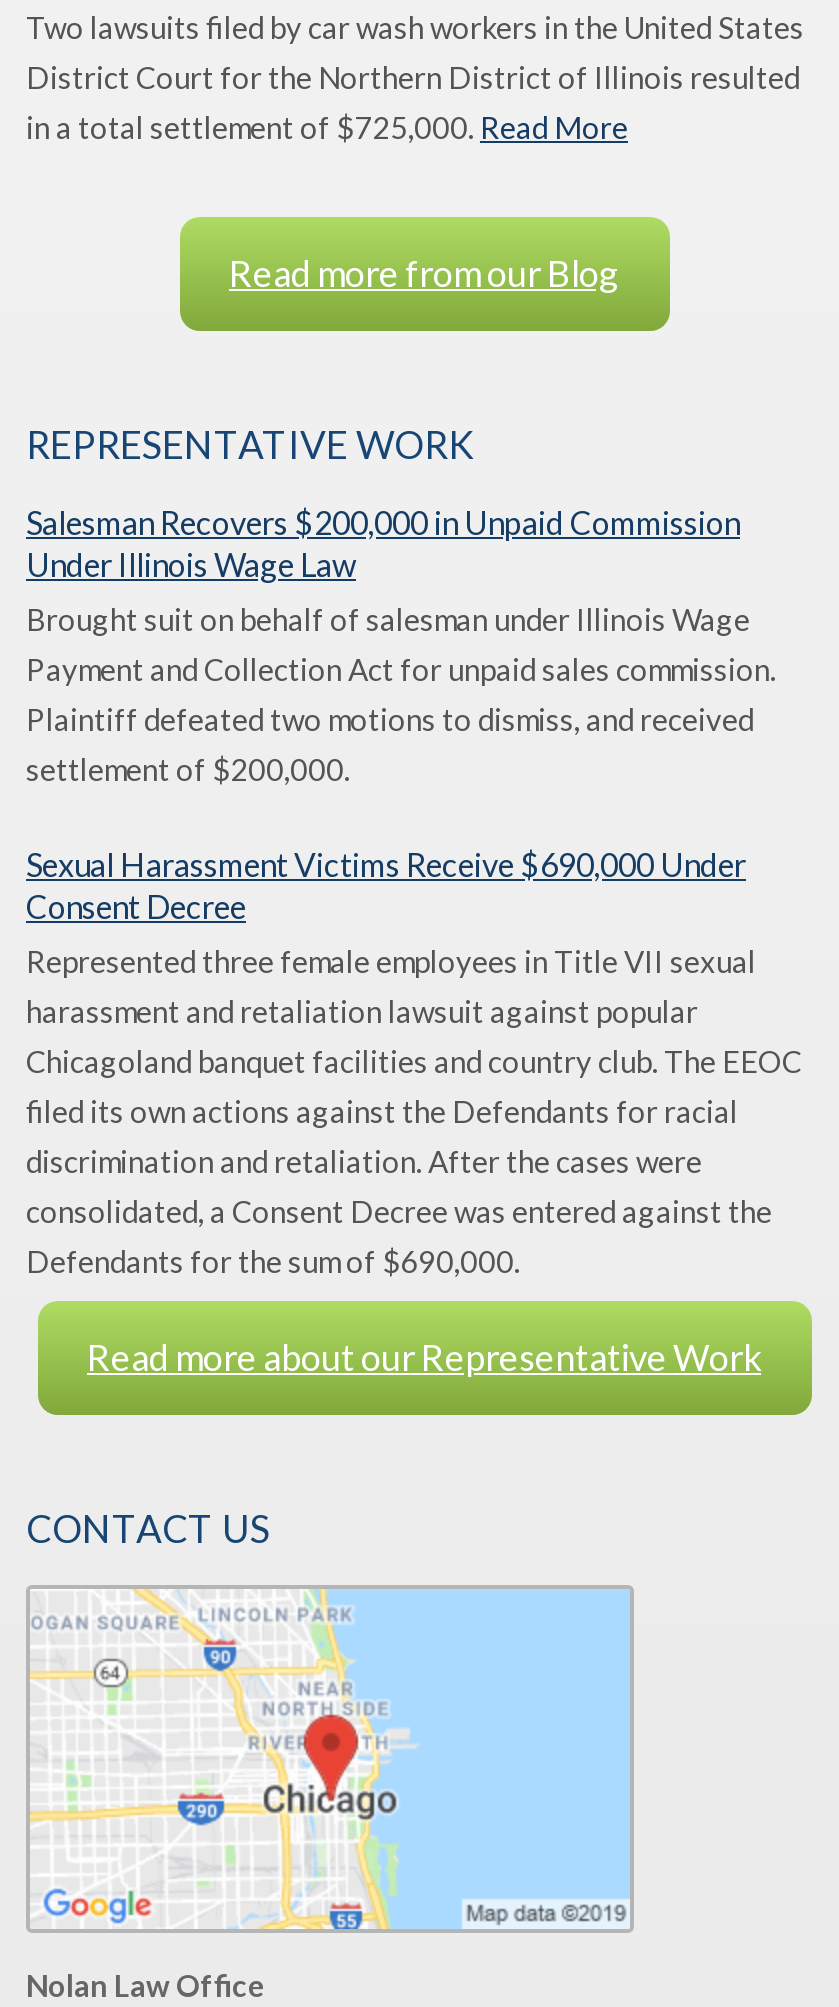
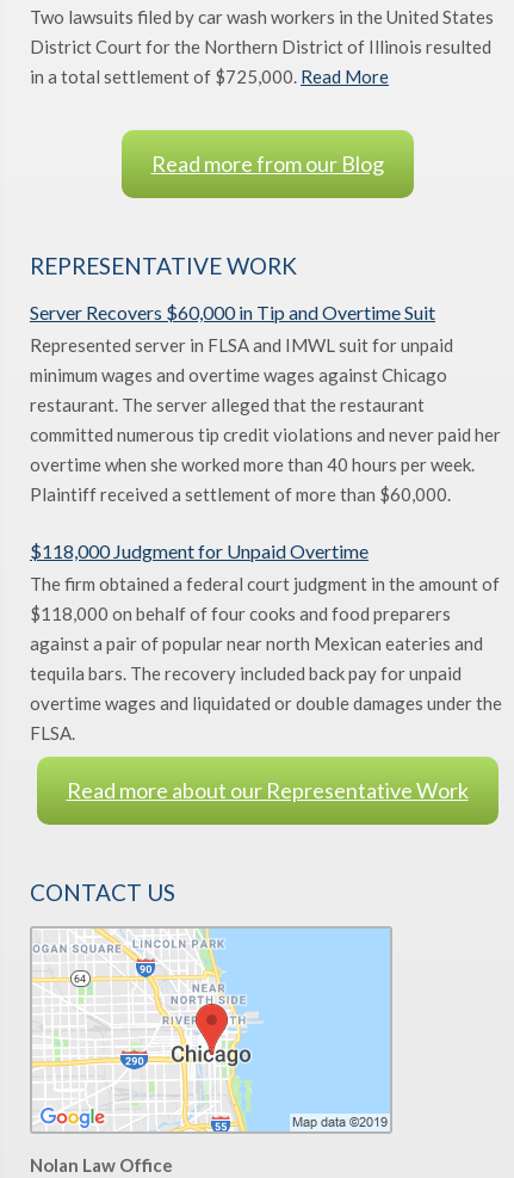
[26,503,740,583] Salesman Recovers $200,000 in Unpaid Commission | Under Illinois Wage Law -> [30,301,435,323] Server Recovers $60,000 in Tip and Overtime Suit
[26,601,776,787] Brought suit on behalf of salesman under Illinois Wage | Payment and Collection Act for unpaid sales commission. | Plaintiff defeated two motions to dismiss, and received | settlement of $200,000. -> [30,334,501,505] Represented server in FLSA and IMWL suit for unpaid | minimum wages and overtime wages against Chicago | restaurant. The server alleged that the restaurant | committed numerous tip credit violations and never paid her | overtime when she worked more than 40 hours per week. | Plaintiff received a settlement of more than $60,000.
[26,845,746,925] Sexual Harassment Victims Receive $690,000 Under | Consent Decree -> [30,539,369,562] $118,000 Judgment for Unpaid Overtime
[26,943,802,1279] Represented three female employees in Title VII sexual | harassment and retaliation lawsuit against popular | Chicagoland banquet facilities and country club. The EEOC | filed its own actions against the Defendants for racial | discrimination and retaliation. After the cases were | consolidated, a Consent Decree was entered against the | Defendants for the sum of $690,000. -> [30,573,502,744] The firm obtained a federal court judgment in the amount of | $118,000 on behalf of four cooks and food preparers | against a pair of popular near north Mexican eateries and | tequila bars. The recovery included back pay for unpaid | overtime wages and liquidated or double damages under the | FLSA.

